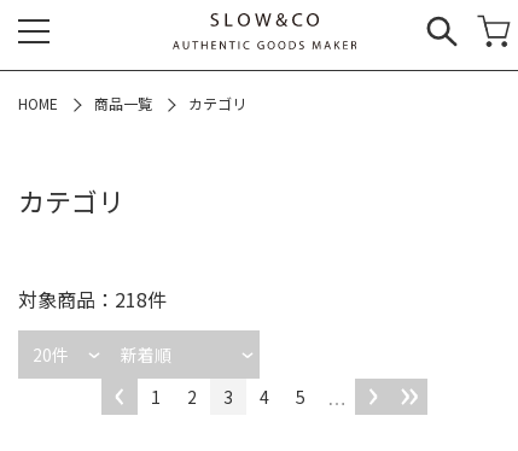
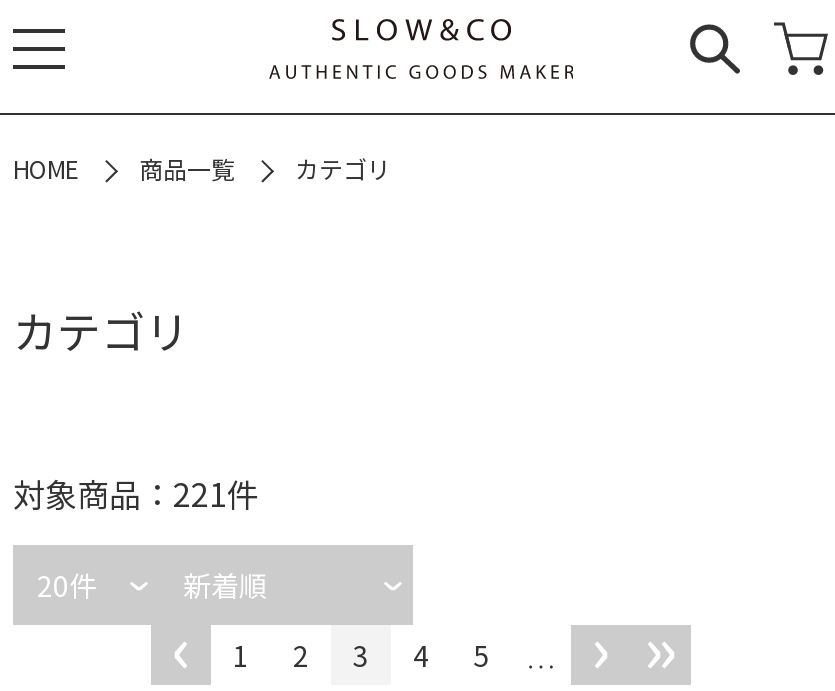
[18,285,167,314] 対象商品：218件 -> [13,469,259,517] 対象商品：221件

